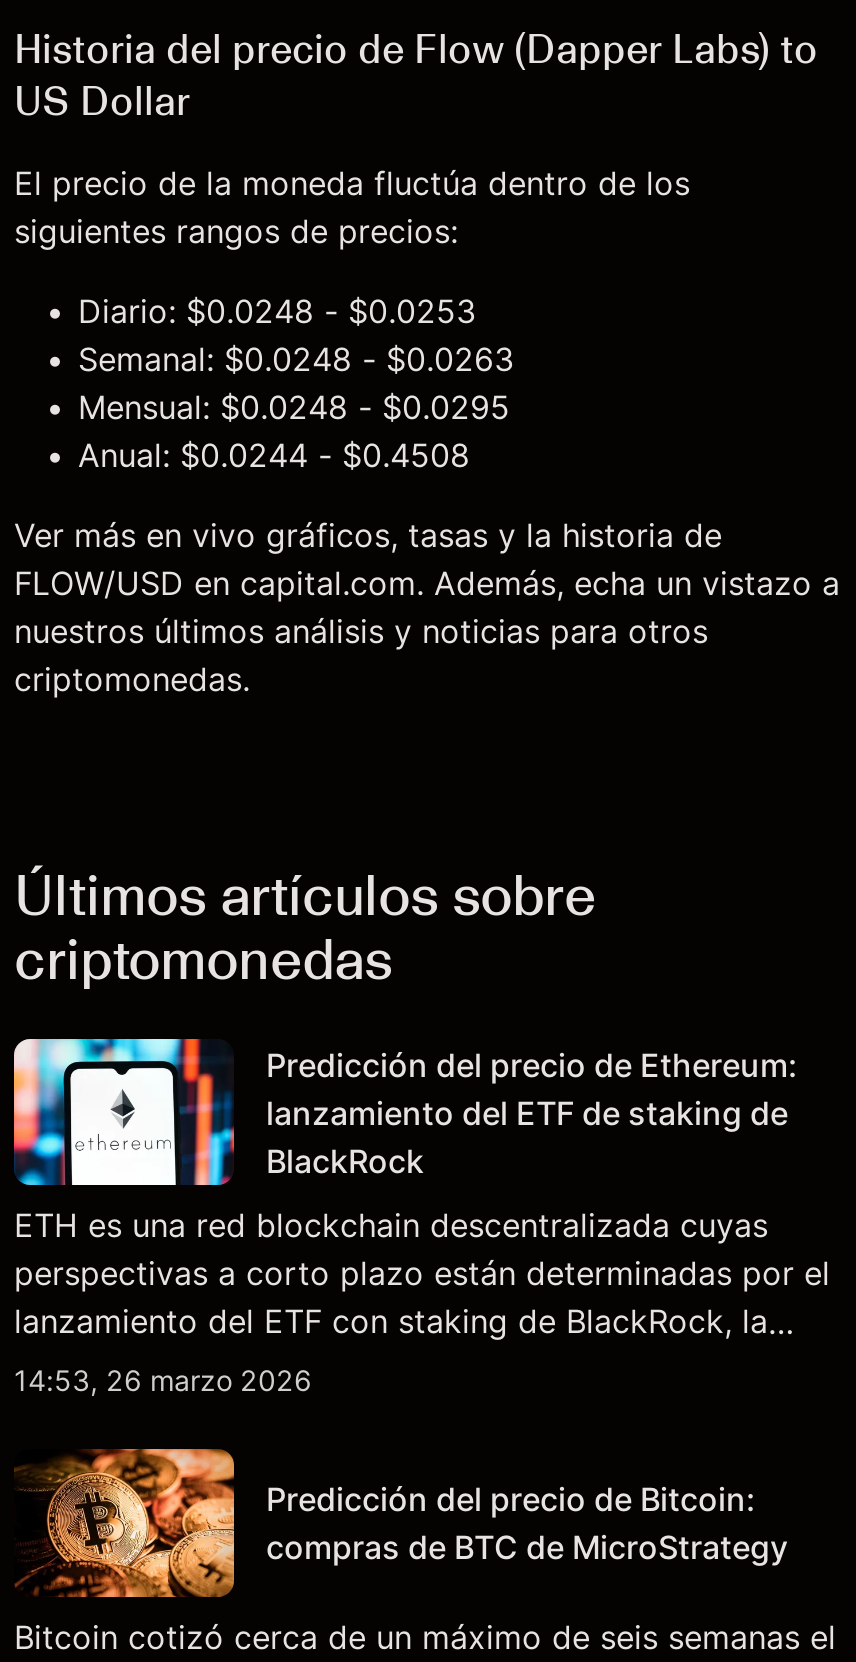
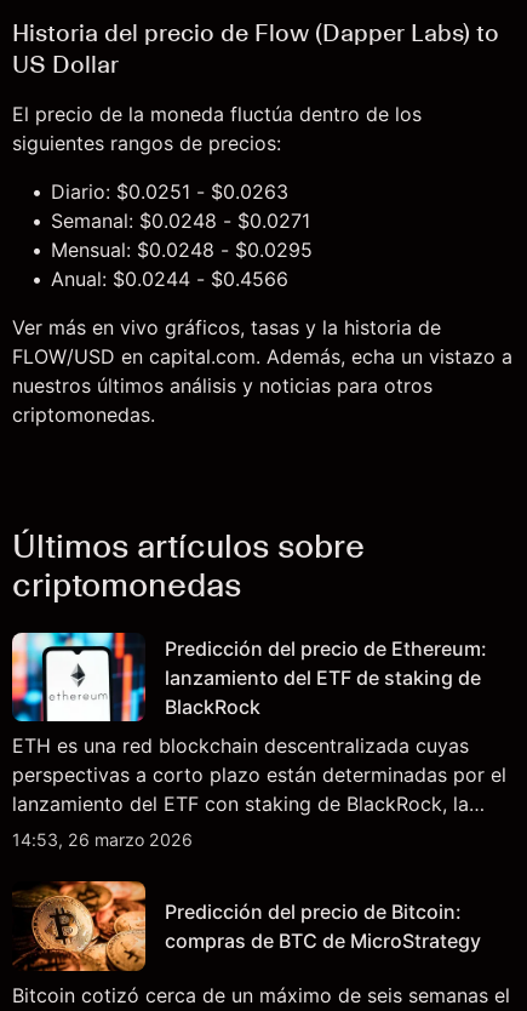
[78,291,476,331] Diario: $0.0248 - $0.0253 -> [51,179,288,204] Diario: $0.0251 - $0.0263
[78,339,514,379] Semanal: $0.0248 - $0.0263 -> [51,209,310,233] Semanal: $0.0248 - $0.0271
[78,435,470,475] Anual: $0.0244 - $0.4508 -> [51,267,288,291] Anual: $0.0244 - $0.4566

